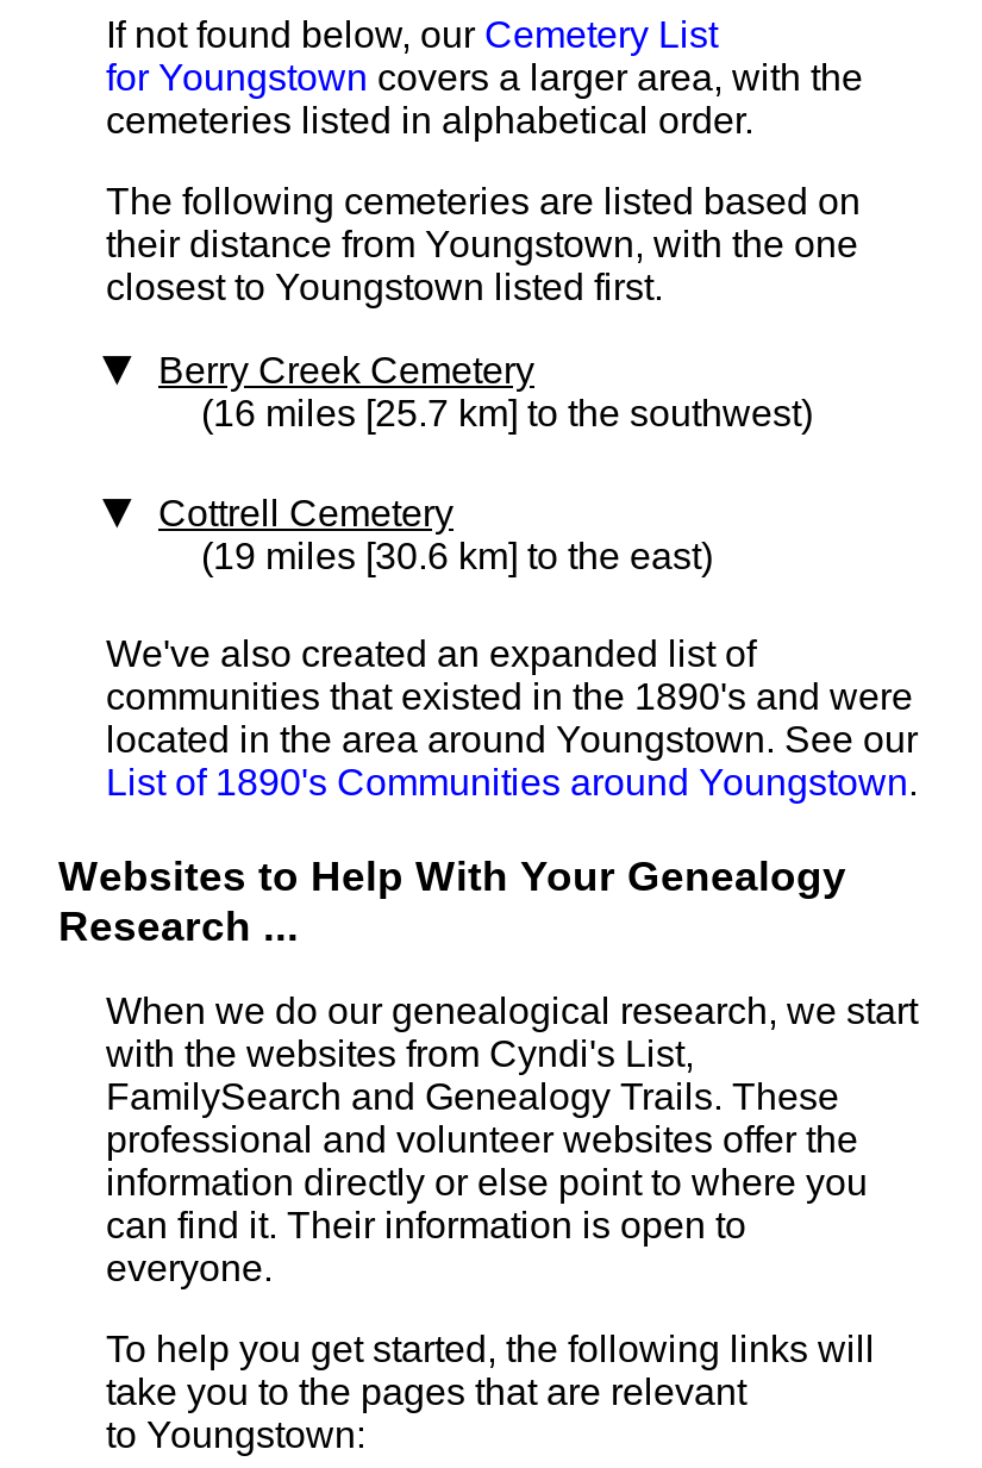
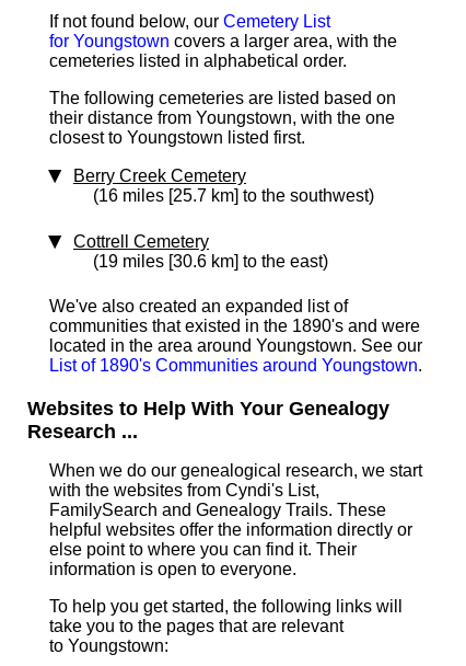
[106,1119,868,1288] professional and volunteer websites offer the | information directly or else point to where you | can find it. Their information is open to | everyone. -> [49,520,412,578] helpful websites offer the information directly or | else point to where you can find it. Their | information is open to everyone.

